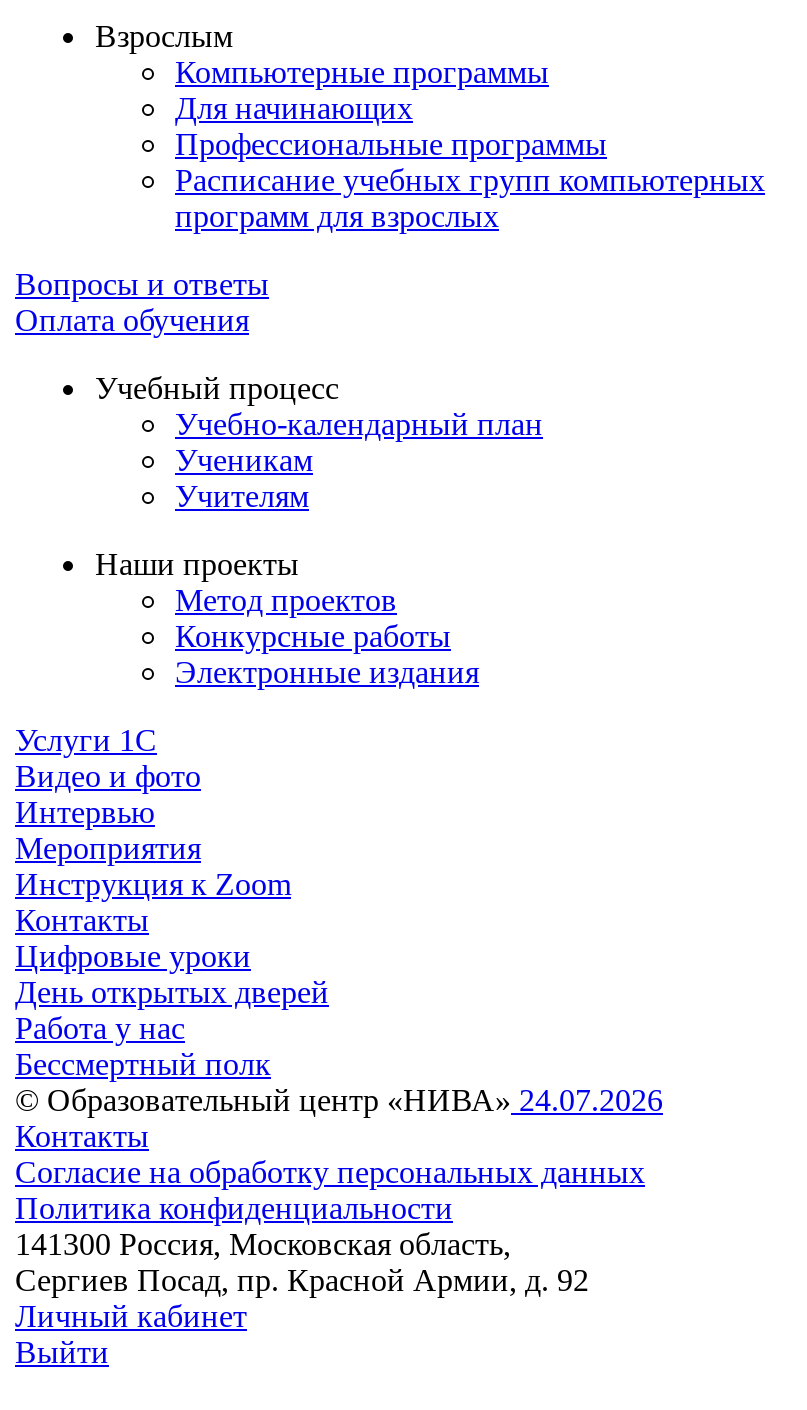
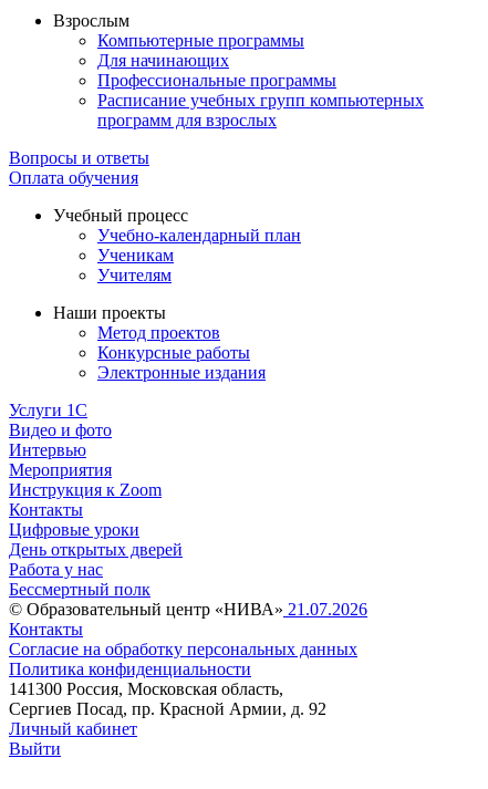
[15,1082,663,1116] © Образовательный центр «НИВА» 24.07.2026 -> [9,599,367,618] © Образовательный центр «НИВА» 21.07.2026

